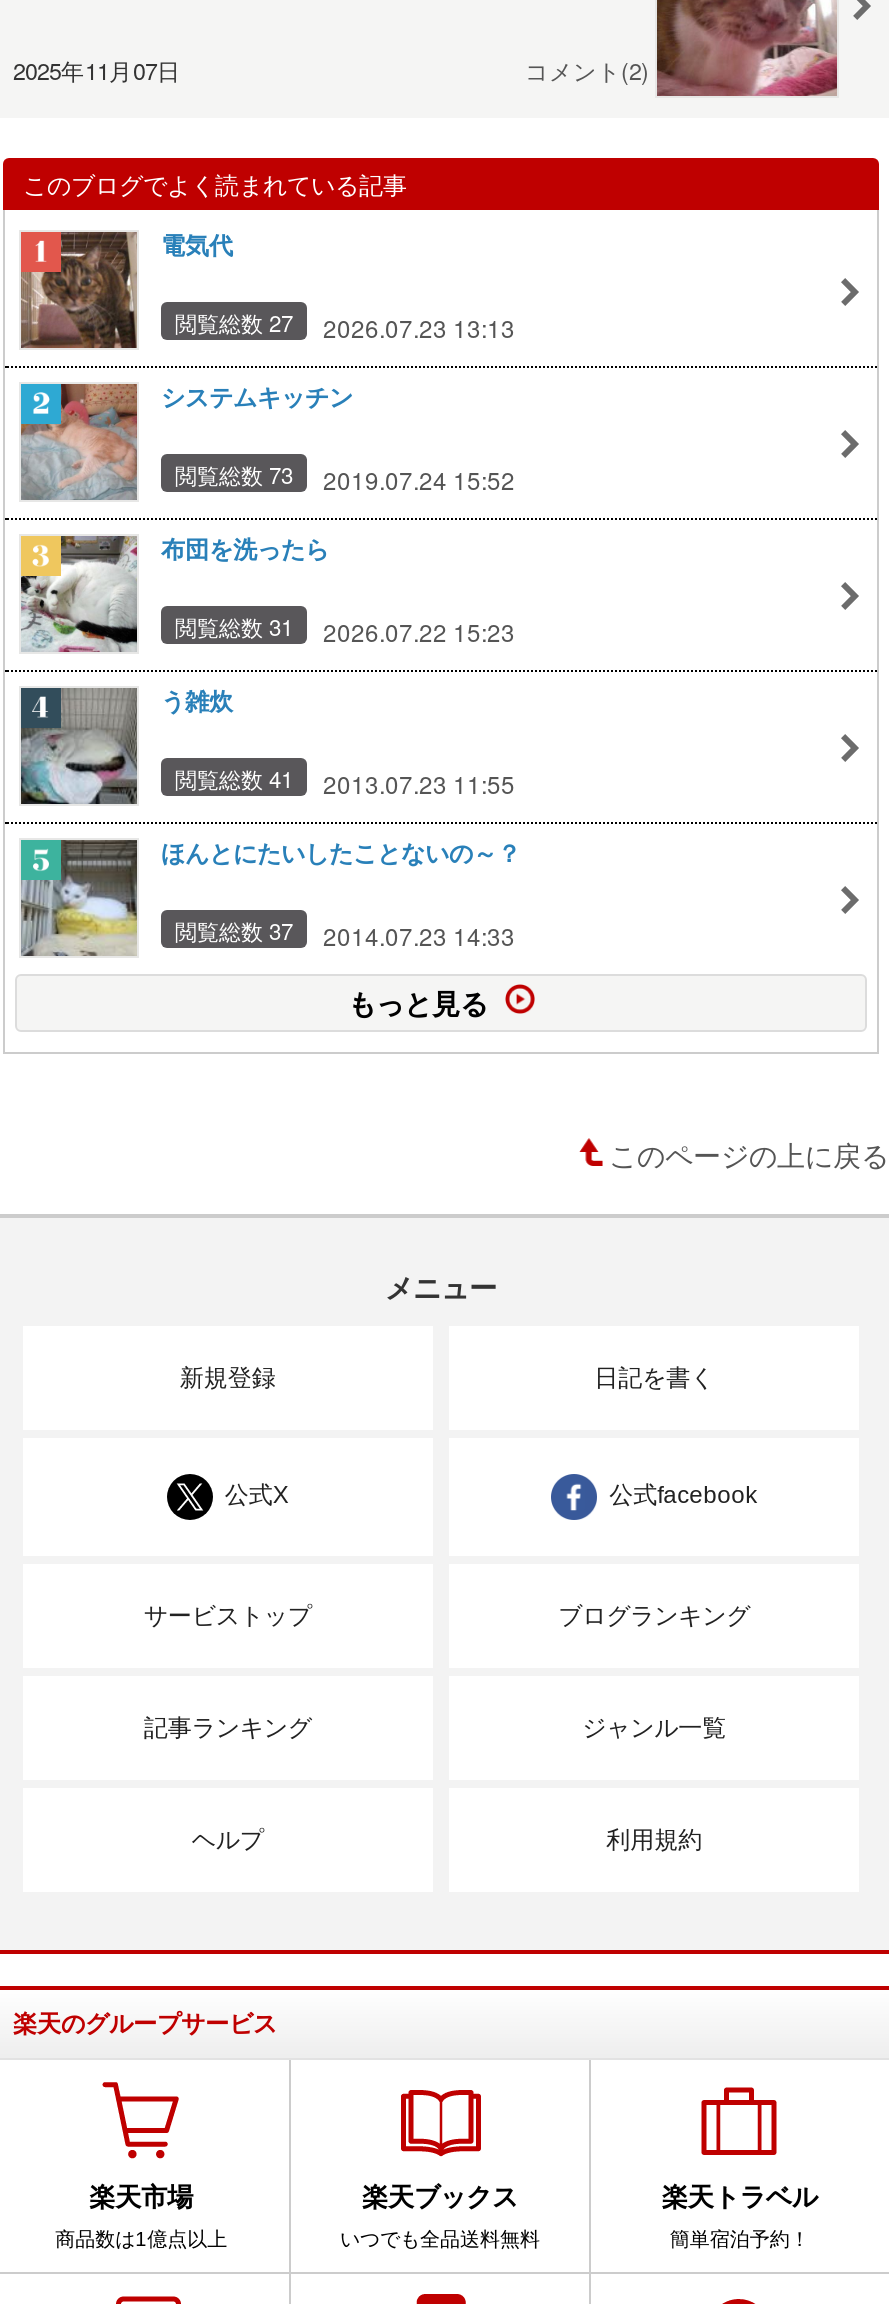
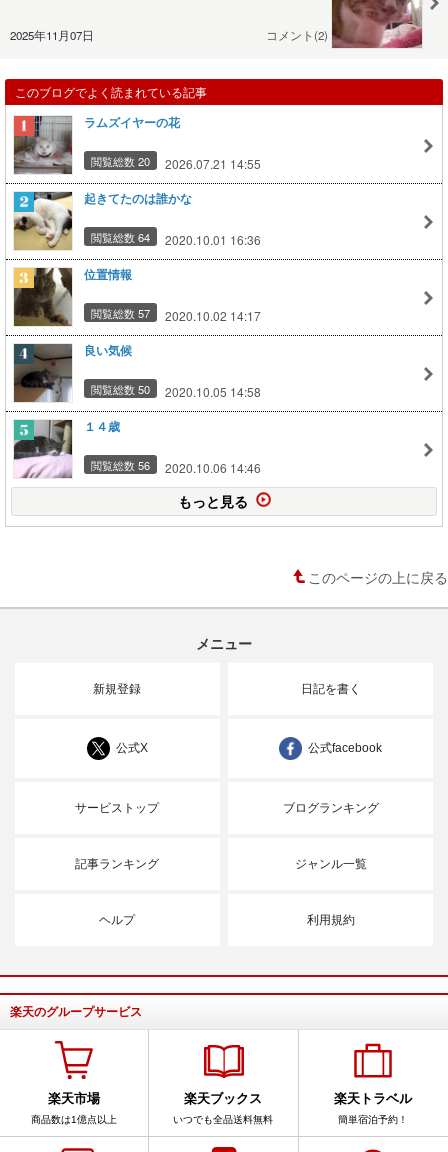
[21,229,233,348] [image] | 電気代 -> [14,114,180,174] [image] | ラムズイヤーの花
[175,307,515,345] 閲覧総数 27 | 2026.07.23 13:13 -> [91,153,261,172] 閲覧総数 20 | 2026.07.21 14:55
[21,381,353,500] [image] | システムキッチン -> [14,190,192,250] [image] | 起きてたのは誰かな
[175,459,515,497] 閲覧総数 73 | 2019.07.24 15:52 -> [91,229,261,248] 閲覧総数 64 | 2020.10.01 16:36
[21,533,329,654] [image] | 布団を洗ったら -> [13,266,132,327] [image] | 位置情報
[175,611,515,649] 閲覧総数 31 | 2026.07.22 15:23 -> [91,305,261,324] 閲覧総数 57 | 2020.10.02 14:17
[21,685,233,806] [image] | う雑炊 -> [14,342,132,402] [image] | 良い気候
[175,763,515,801] 閲覧総数 41 | 2013.07.23 11:55 -> [91,381,261,400] 閲覧総数 50 | 2020.10.05 14:58
[19,837,521,958] [image] | ほんとにたいしたことないの～？ -> [14,418,120,478] [image] | １４歳
[175,915,515,953] 閲覧総数 37 | 2014.07.23 14:33 -> [91,457,261,476] 閲覧総数 56 | 2020.10.06 14:46

